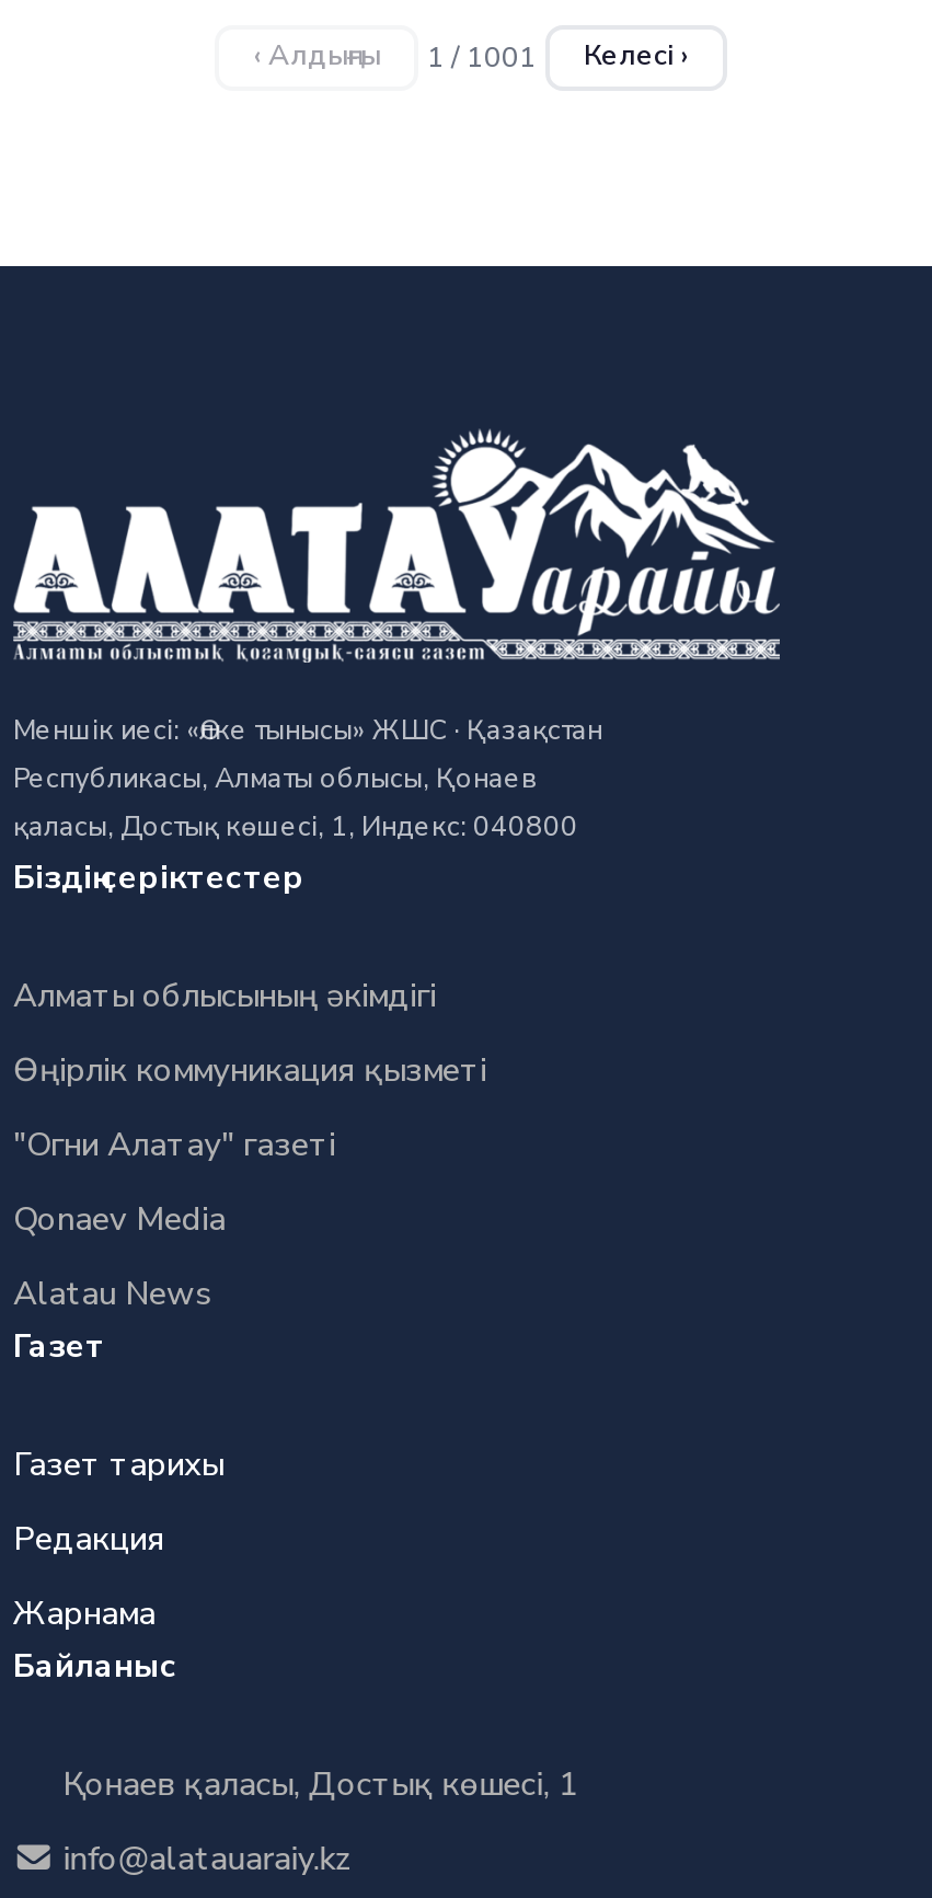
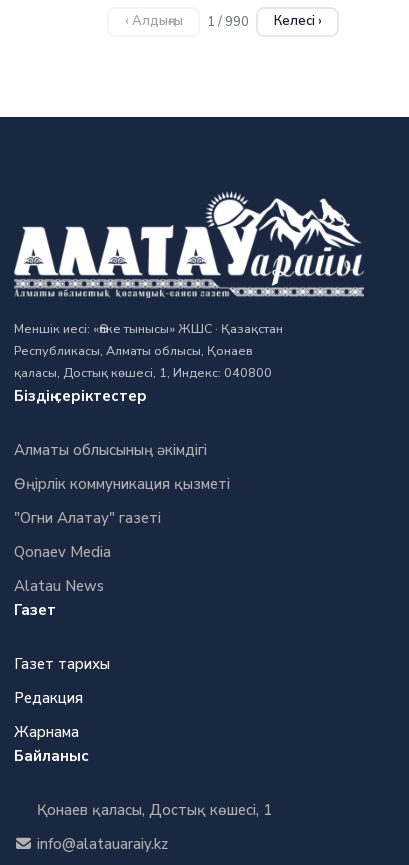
[427,38,537,77] 1 / 1001 -> [207,13,249,31] 1 / 990

